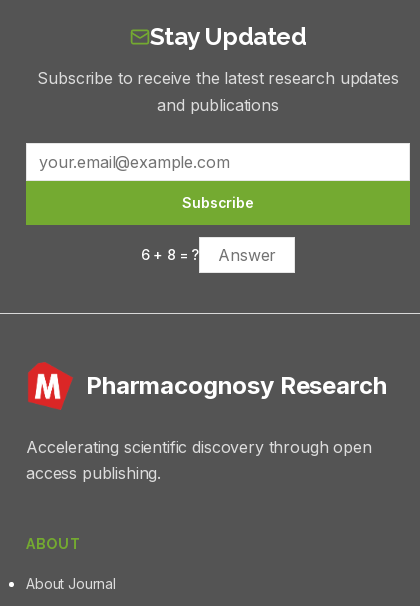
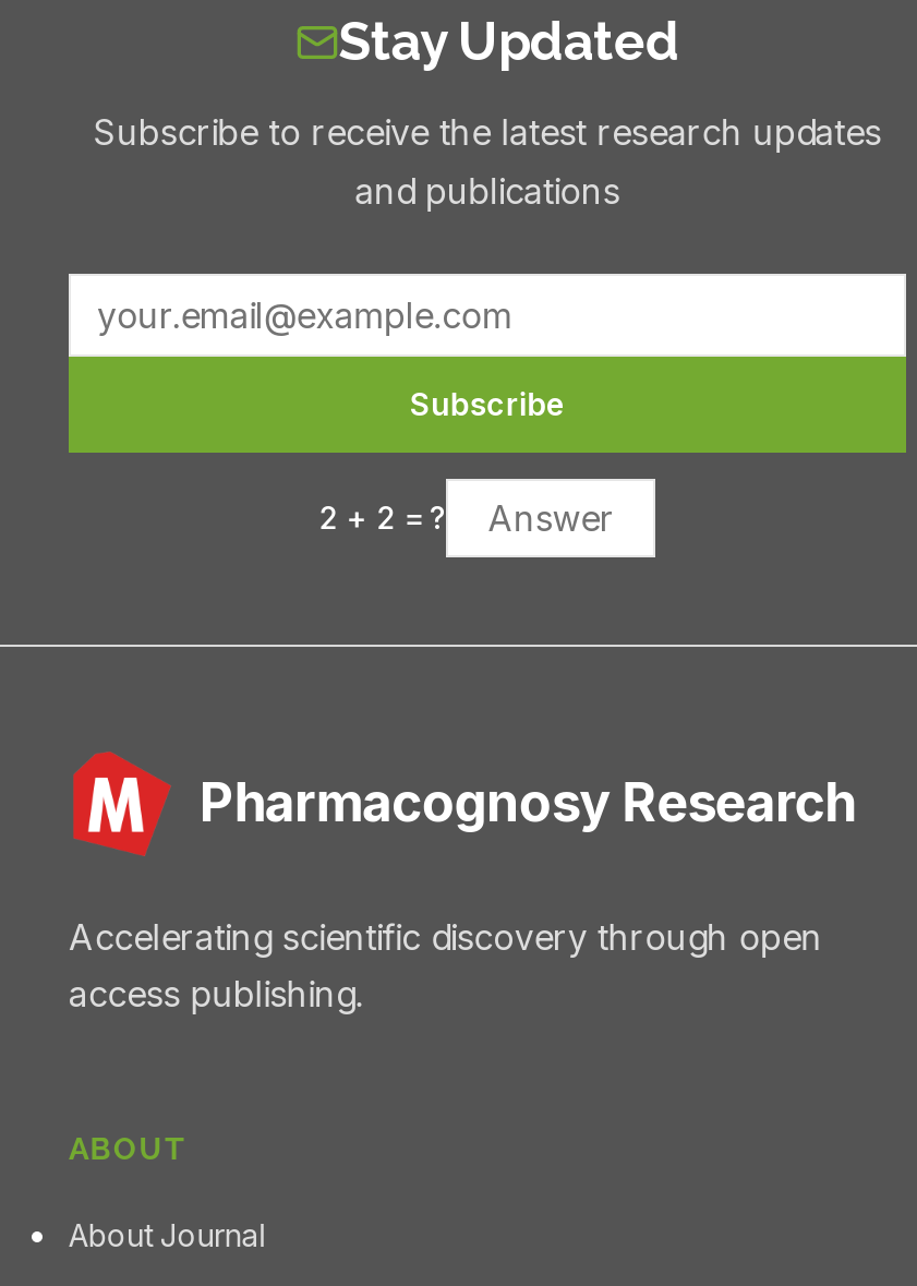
[141,246,199,263] 6 + 8 = ? -> [319,498,447,536] 2 + 2 = ?

